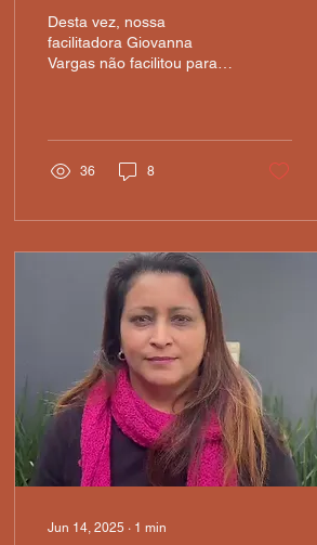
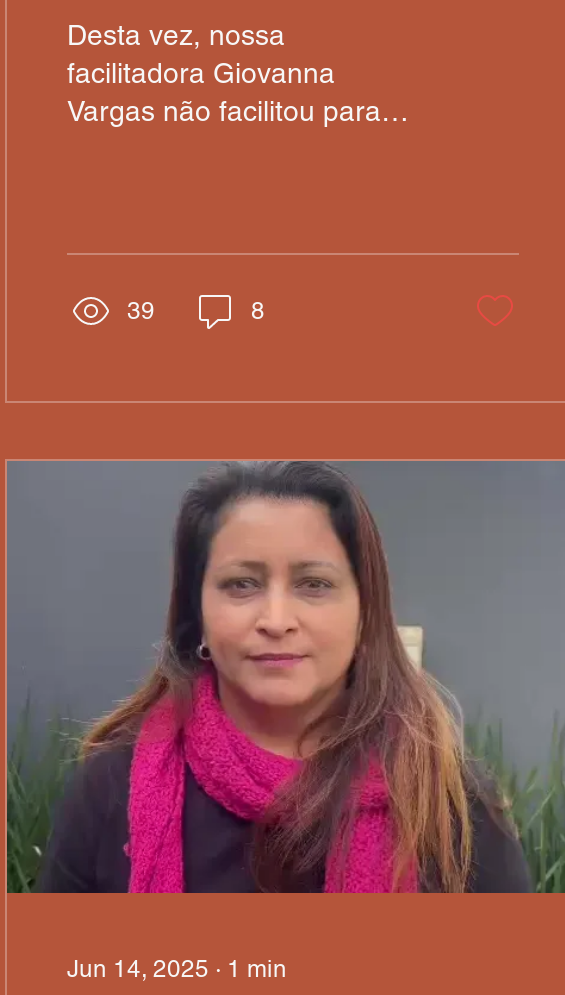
[80,164,95,179] 36 -> [127,297,155,325] 39

